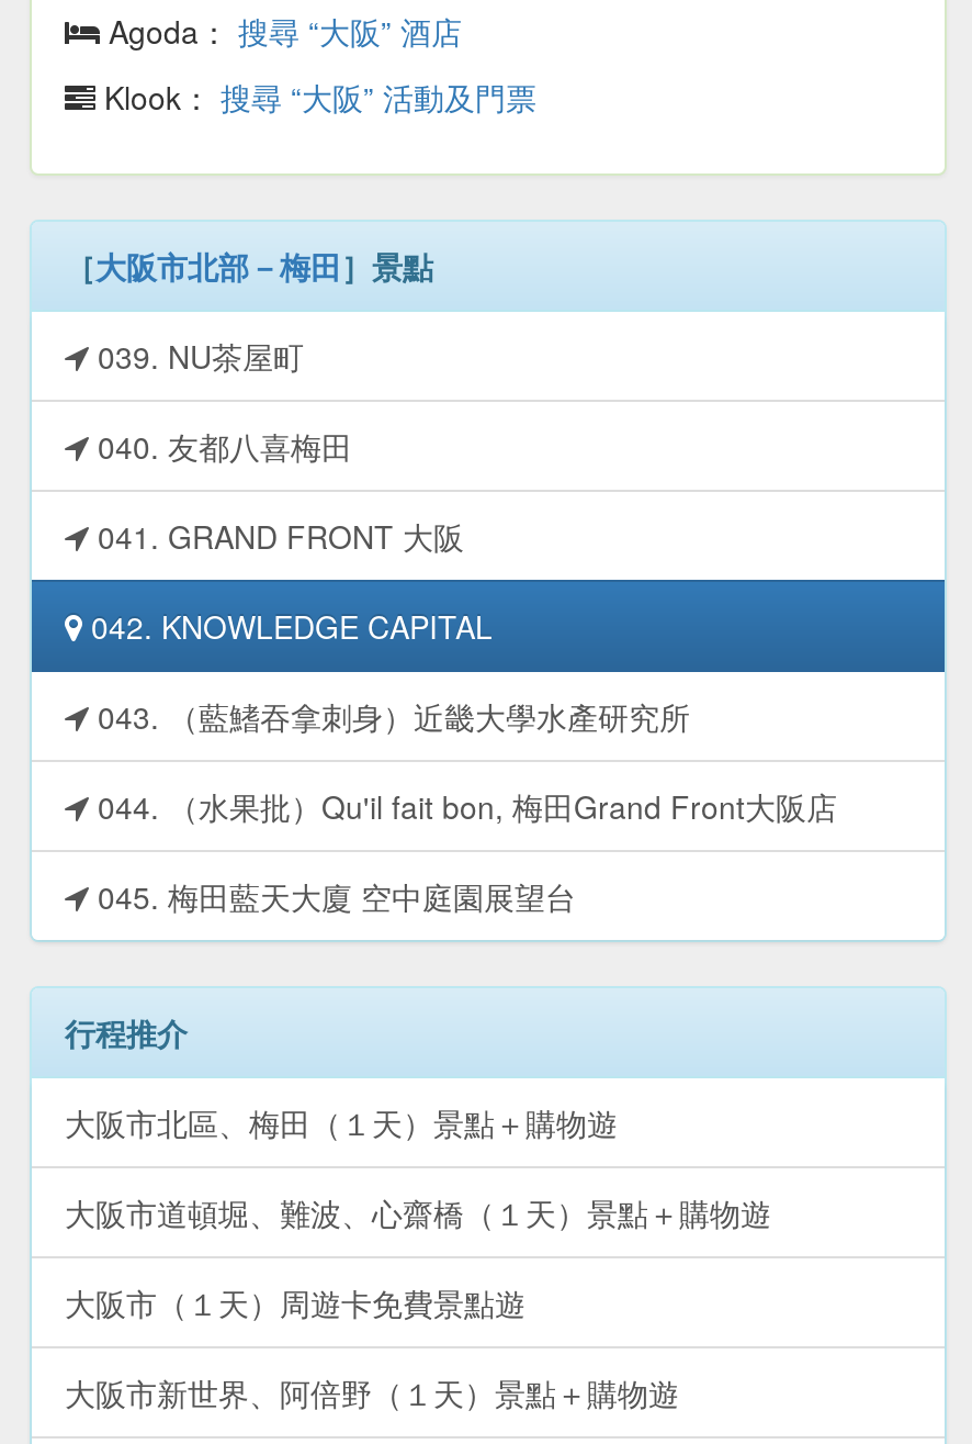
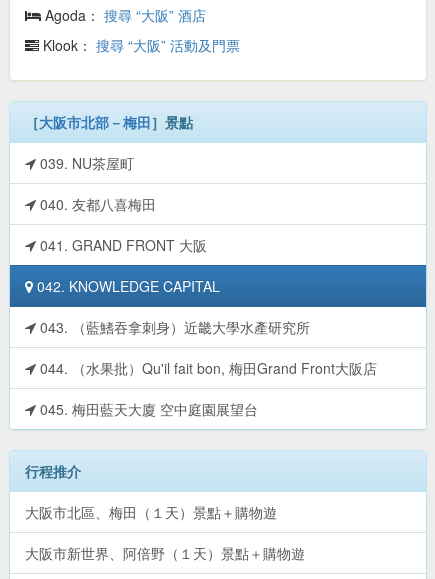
[65,1191,771,1325] 大阪市道頓堀、難波、心齋橋（１天）景點＋購物遊 | 大阪市（１天）周遊卡免費景點遊 -> none

